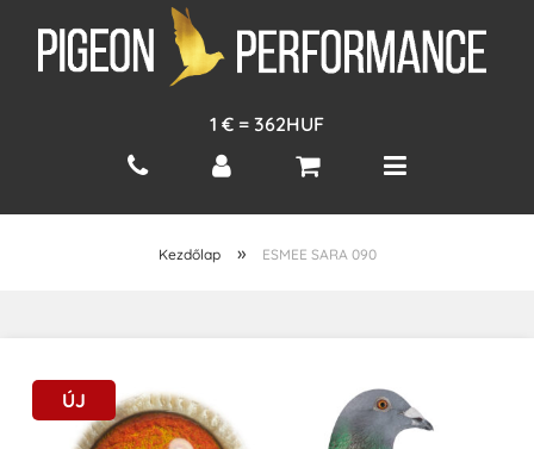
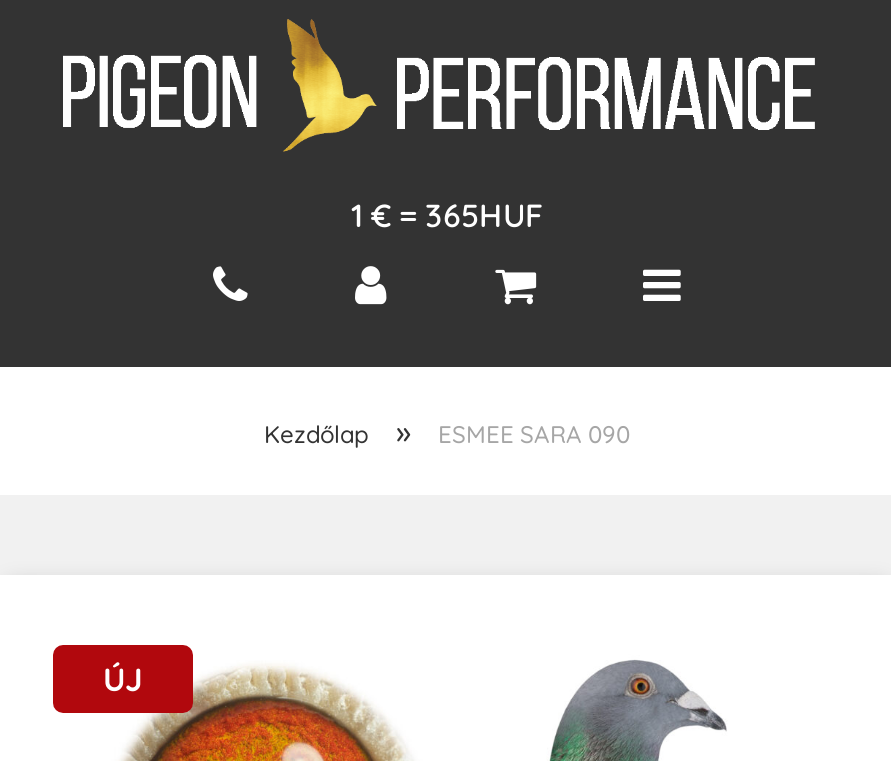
[210,111,324,135] 1 € = 362HUF -> [351,194,543,234] 1 € = 365HUF

